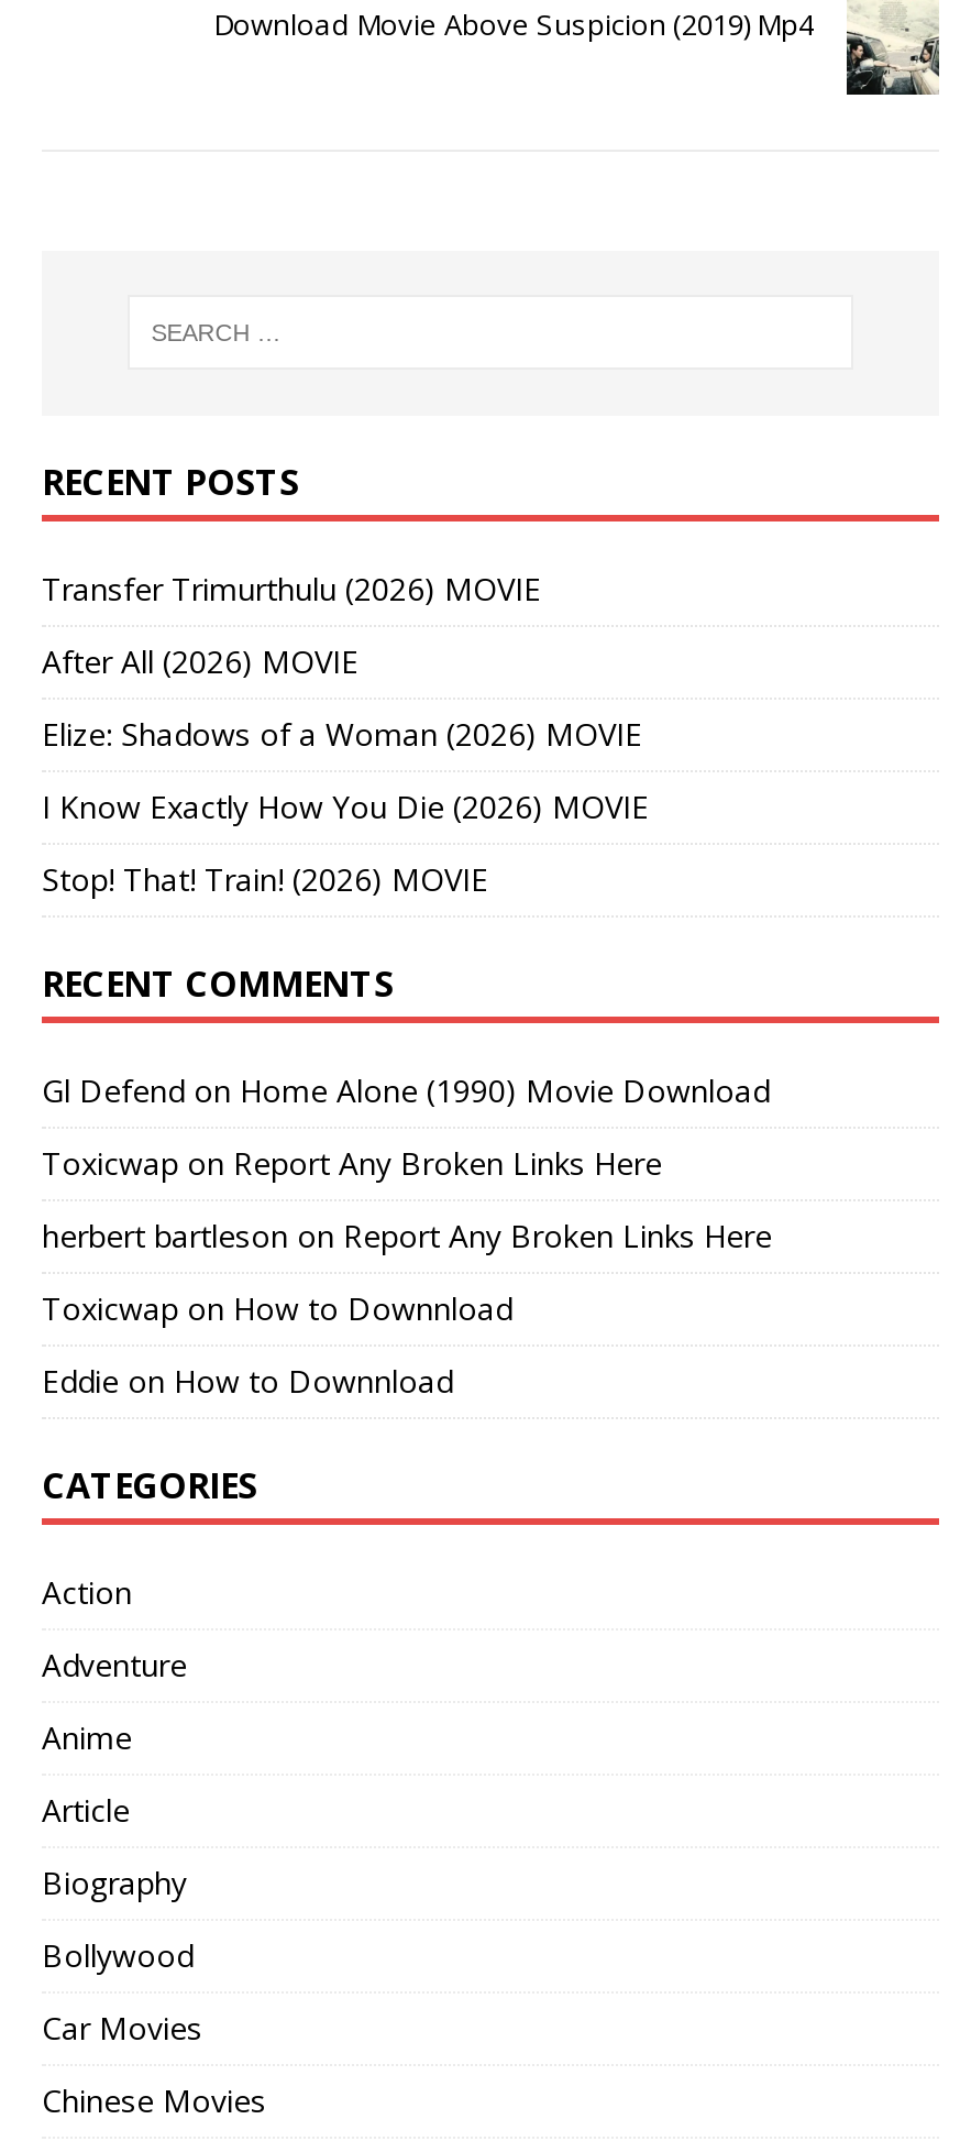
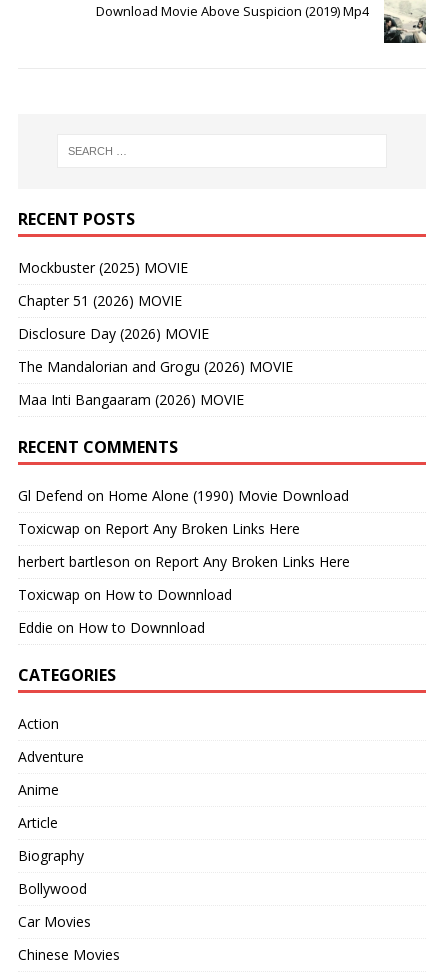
[42,567,541,609] Transfer Trimurthulu (2026) MOVIE -> [18,258,188,277] Mockbuster (2025) MOVIE
[42,640,358,682] After All (2026) MOVIE -> [18,291,182,310] Chapter 51 (2026) MOVIE
[42,712,642,754] Elize: Shadows of a Woman (2026) MOVIE -> [18,324,209,343] Disclosure Day (2026) MOVIE
[42,785,649,827] I Know Exactly How You Die (2026) MOVIE -> [18,357,293,376] The Mandalorian and Grogu (2026) MOVIE
[42,858,488,900] Stop! That! Train! (2026) MOVIE -> [18,390,244,409] Maa Inti Bangaaram (2026) MOVIE

